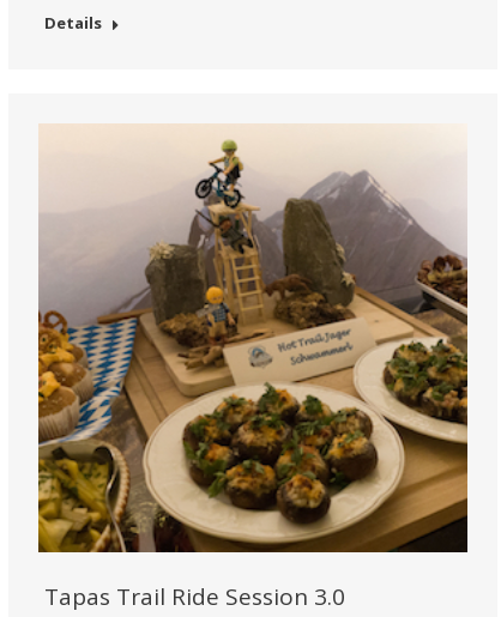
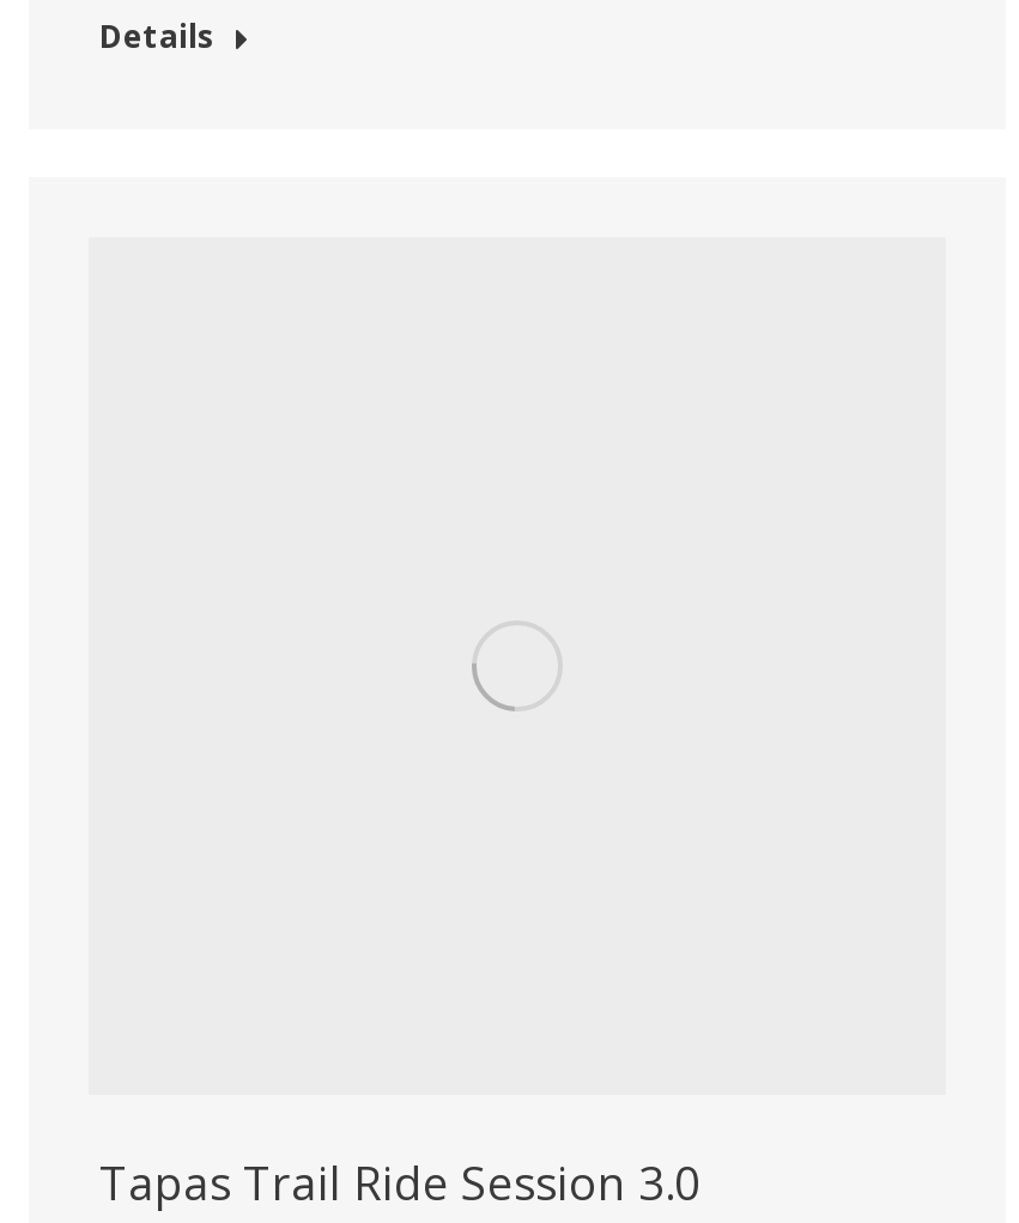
[37,129,469,554] [image] -> none

